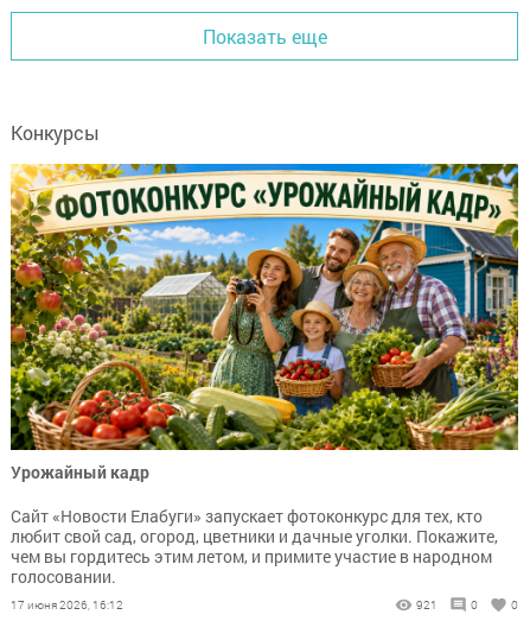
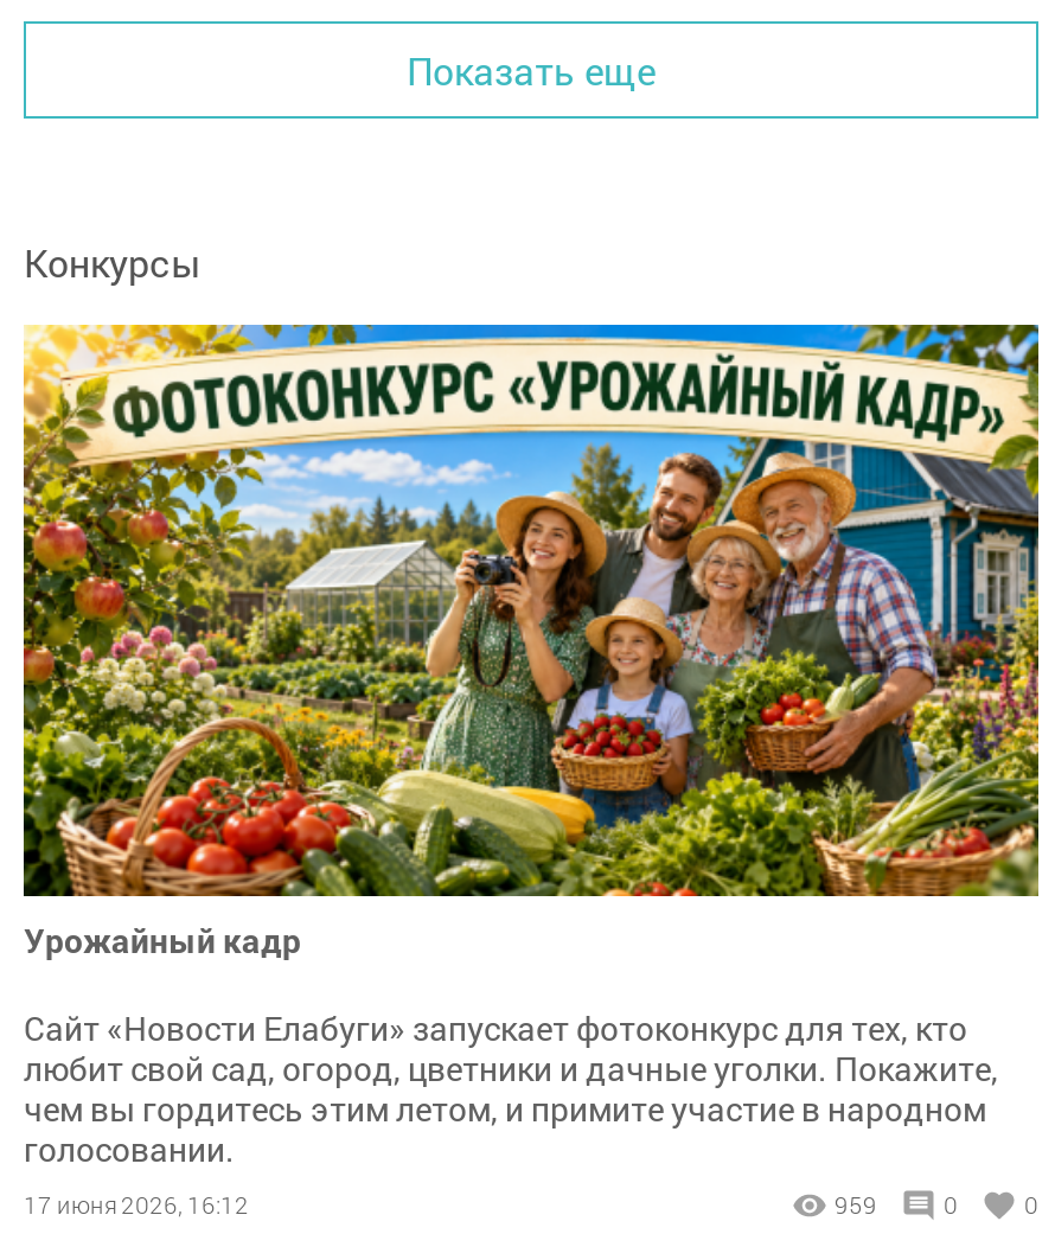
[416,597,438,613] 921 -> [835,1190,877,1221] 959

